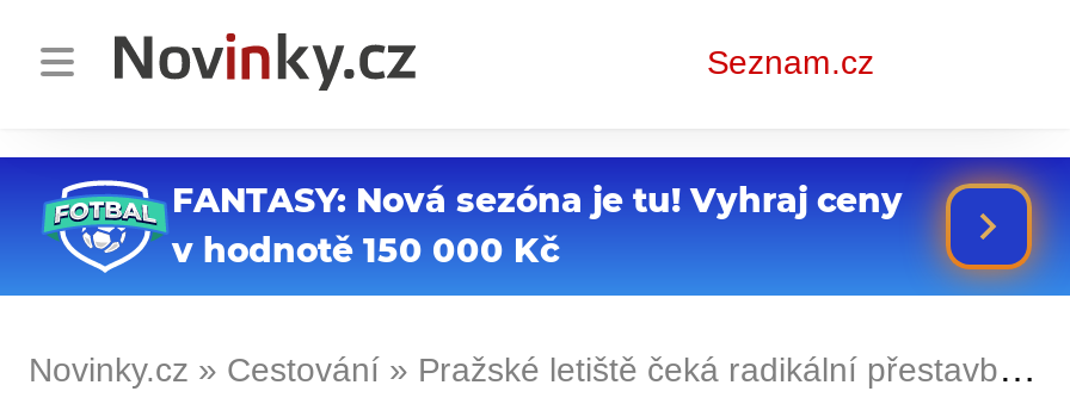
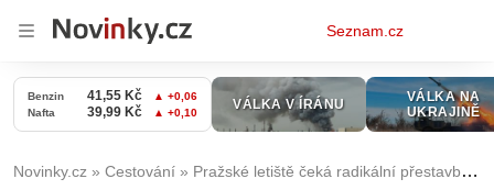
[7,155,1063,298] [image] -> [3,75,491,137] [image]

